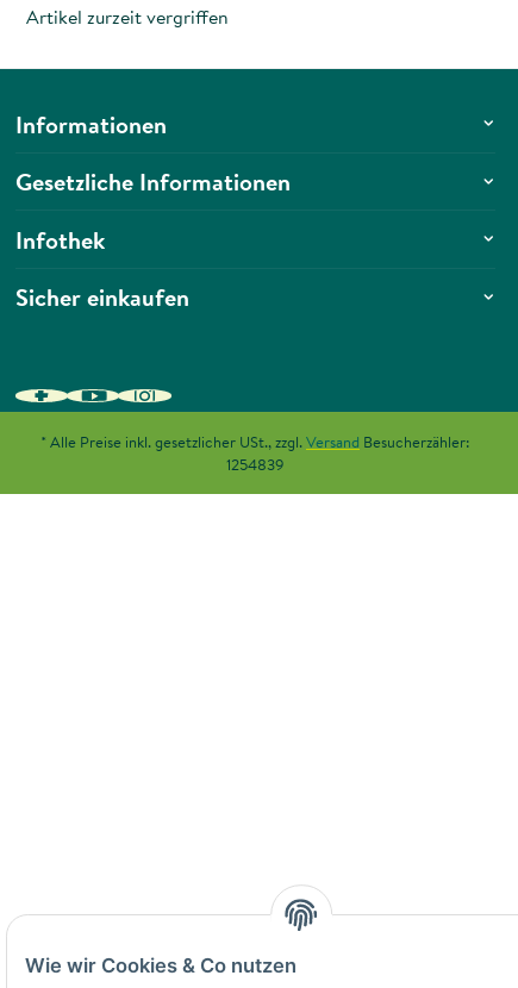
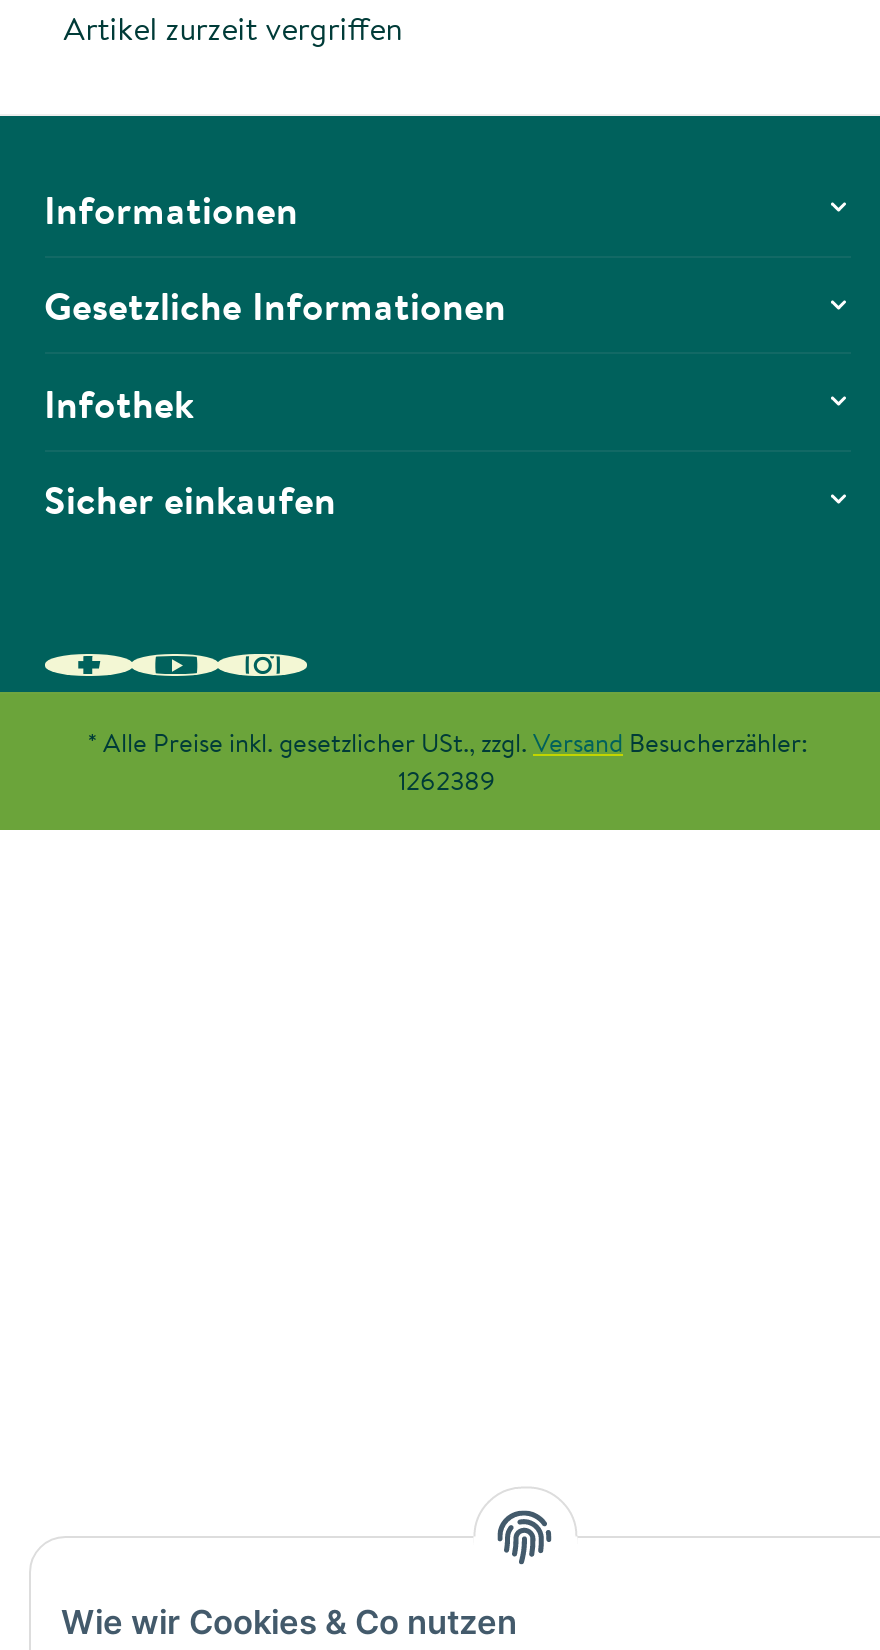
[226,453,284,475] 1254839 -> [398,762,496,798] 1262389

